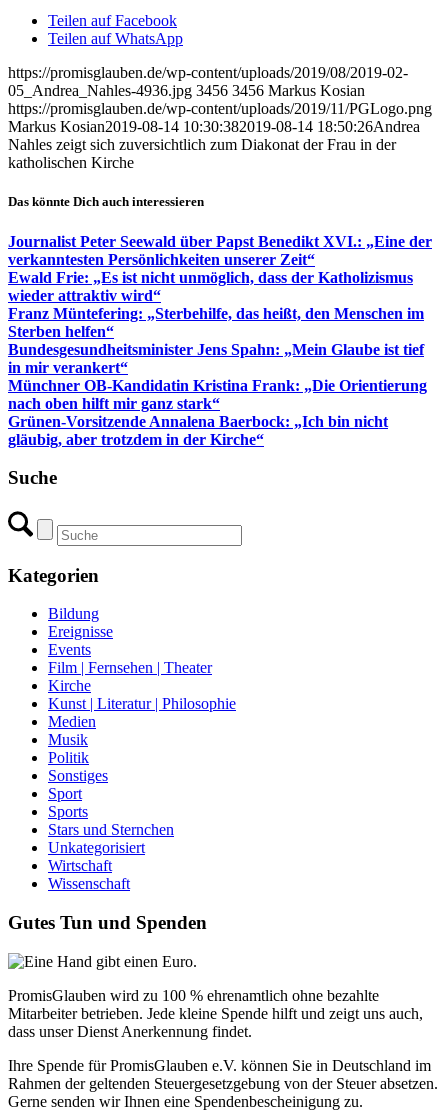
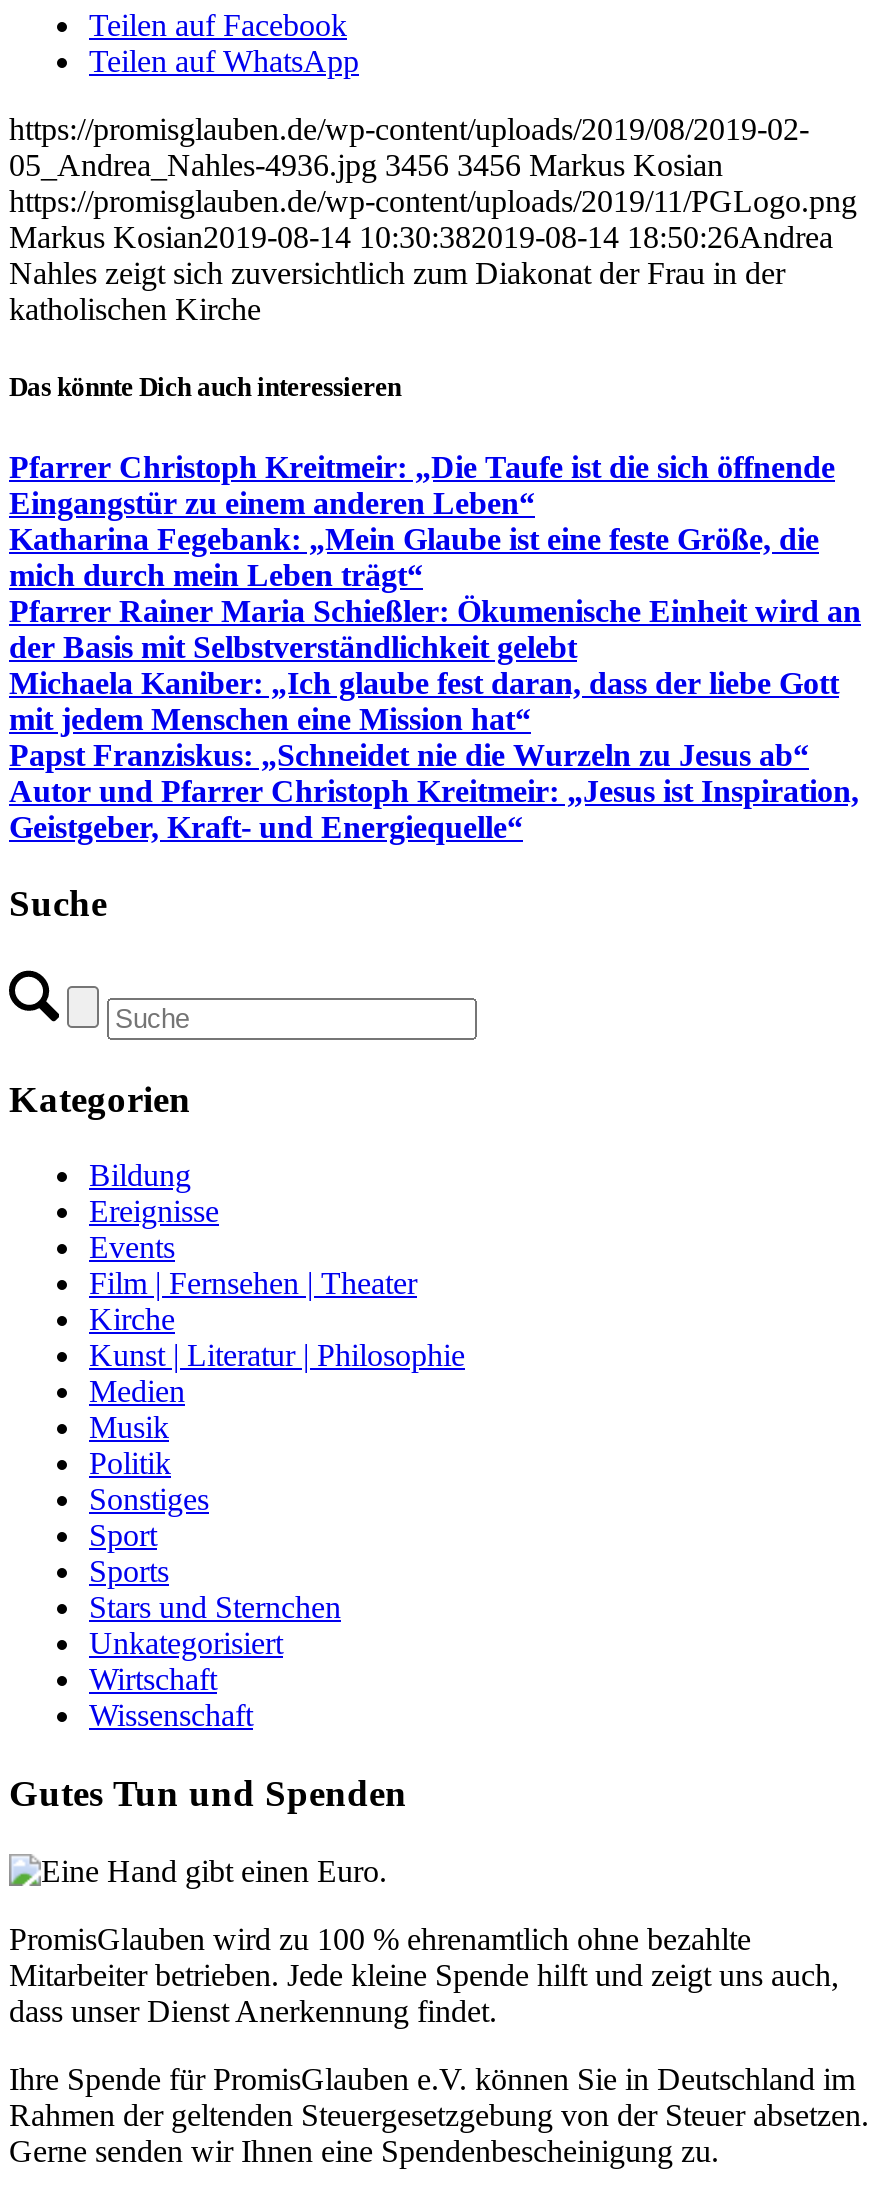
[8,232,432,447] Journalist Peter Seewald über Papst Benedikt XVI.: „Eine der | verkanntesten Persönlichkeiten unserer Zeit“ | Ewald Frie: „Es ist nicht unmöglich, dass der Katholizismus | wieder attraktiv wird“ | Franz Müntefering: „Sterbehilfe, das heißt, den Menschen im | Sterben helfen“ | Bundesgesundheitsminister Jens Spahn: „Mein Glaube ist tief | in mir verankert“ | Münchner OB-Kandidatin Kristina Frank: „Die Orientierung | nach oben hilft mir ganz stark“ | Grünen-Vorsitzende Annalena Baerbock: „Ich bin nicht | gläubig, aber trotzdem in der Kirche“ -> [9,449,861,843] Pfarrer Christoph Kreitmeir: „Die Taufe ist die sich öffnende | Eingangstür zu einem anderen Leben“ | Katharina Fegebank: „Mein Glaube ist eine feste Größe, die | mich durch mein Leben trägt“ | Pfarrer Rainer Maria Schießler: Ökumenische Einheit wird an | der Basis mit Selbstverständlichkeit gelebt | Michaela Kaniber: „Ich glaube fest daran, dass der liebe Gott | mit jedem Menschen eine Mission hat“ | Papst Franziskus: „Schneidet nie die Wurzeln zu Jesus ab“ | Autor und Pfarrer Christoph Kreitmeir: „Jesus ist Inspiration, | Geistgeber, Kraft- und Energiequelle“

